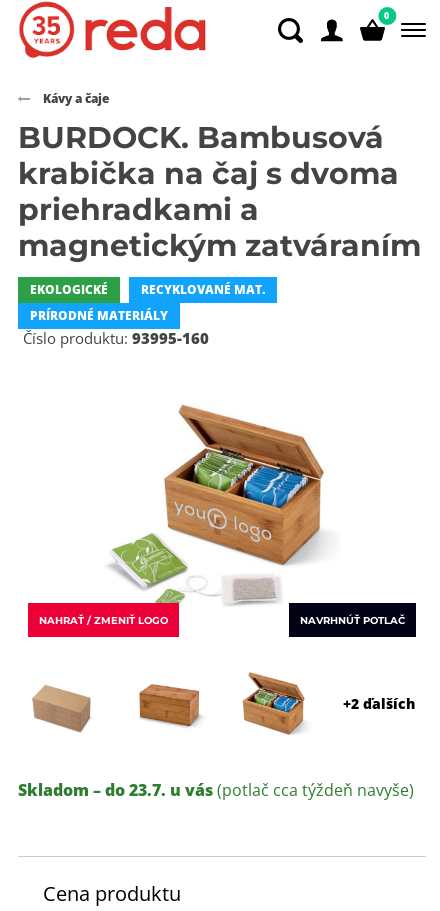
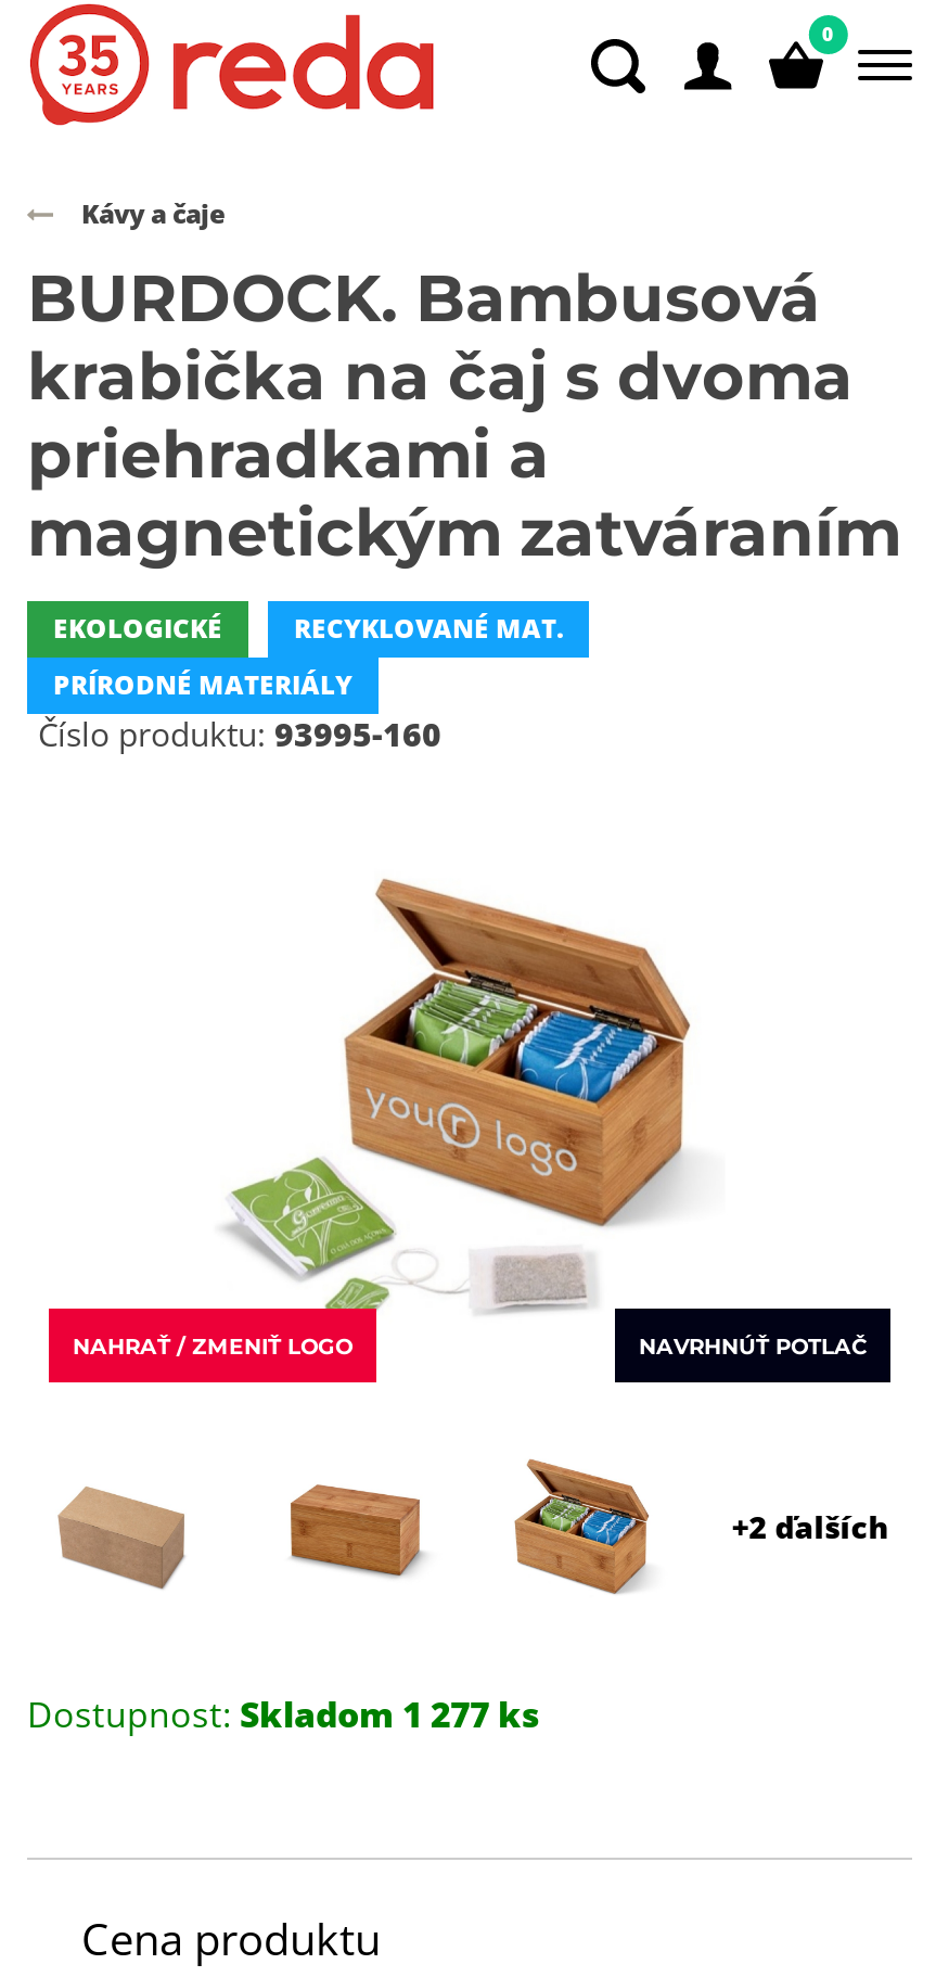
[18,779,414,801] Skladom – do 23.7. u vás (potlač cca týždeň navyše) -> [27,1692,539,1739] Dostupnost: Skladom 1 277 ks

